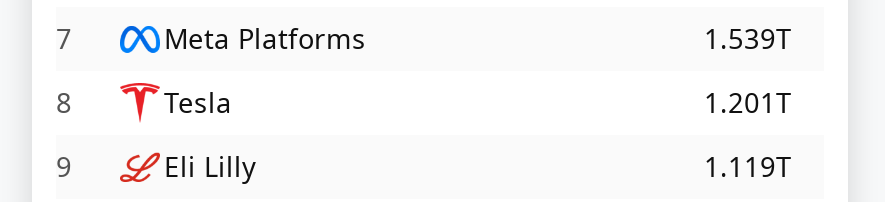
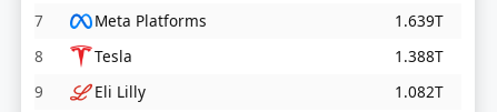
[704,20,792,58] 1.539T -> [395,10,444,31] 1.639T
[704,84,792,122] 1.201T -> [395,46,444,67] 1.388T
[704,148,792,186] 1.119T -> [395,81,444,102] 1.082T

